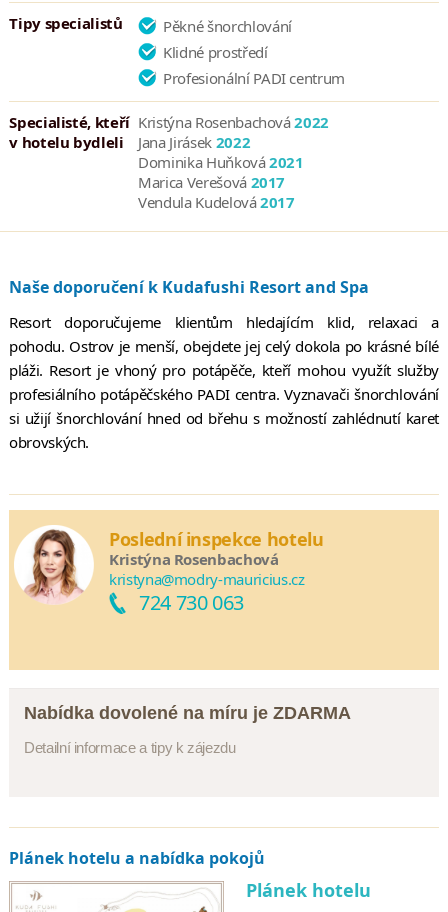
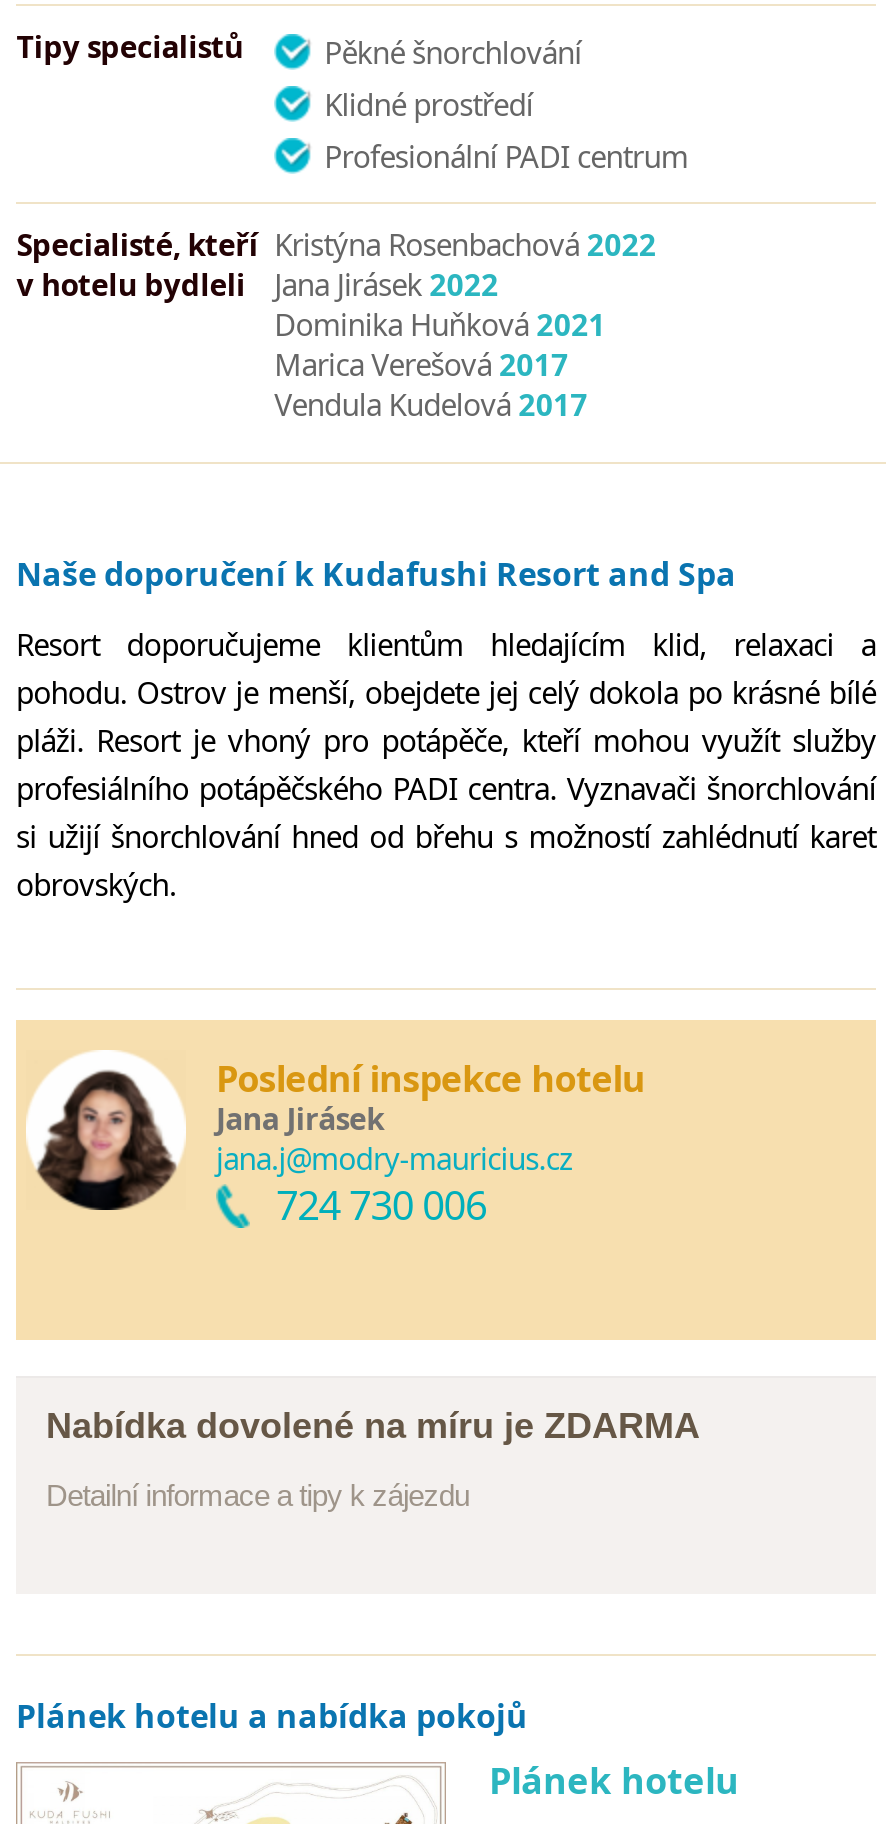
[19,528,304,616] [image] | Kristýna Rosenbachová | kristyna@modry-mauricius.cz | 724 730 063 -> [36,1058,572,1232] [image] | Jana Jirásek | jana.j@modry-mauricius.cz | 724 730 006

